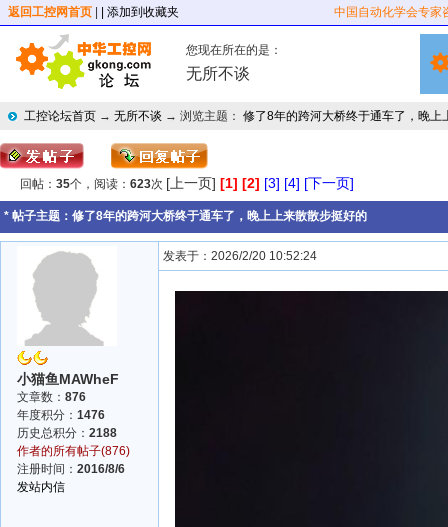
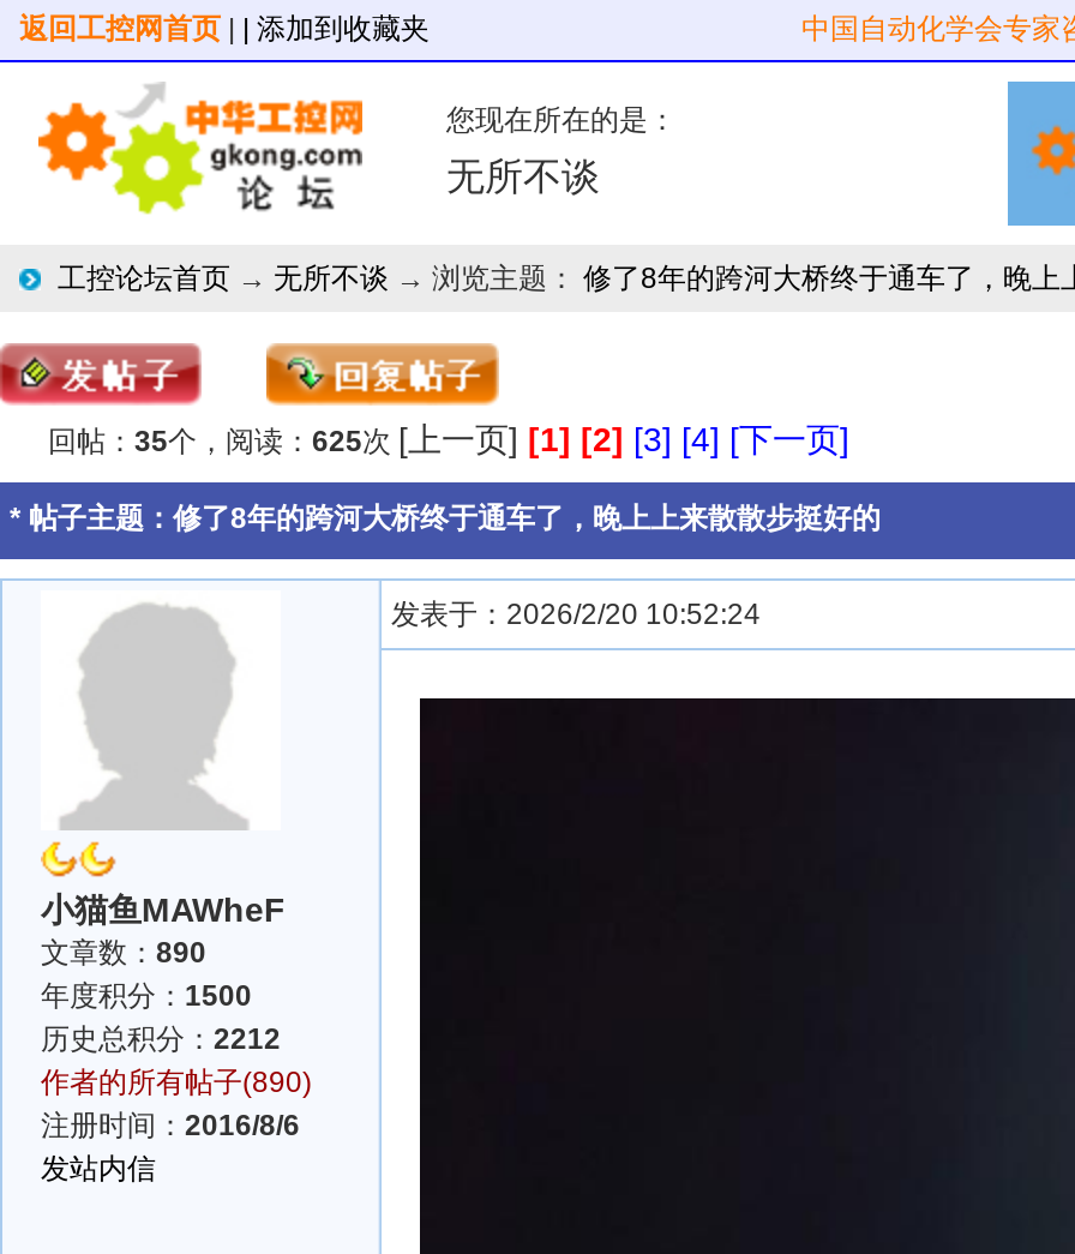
[20,175,354,191] 回帖：35个，阅读：623次[上一页] [1] [2] [3] [4] [下一页] -> [48,420,849,458] 回帖：35个，阅读：625次[上一页] [1] [2] [3] [4] [下一页]
[17,390,86,404] 文章数：876 -> [41,936,206,970] 文章数：890
[17,408,105,422] 年度积分：1476 -> [41,979,252,1013] 年度积分：1500
[17,426,117,440] 历史总积分：2188 -> [41,1022,281,1056] 历史总积分：2212
[17,444,130,458] 作者的所有帖子(876) -> [41,1066,312,1099] 作者的所有帖子(890)

